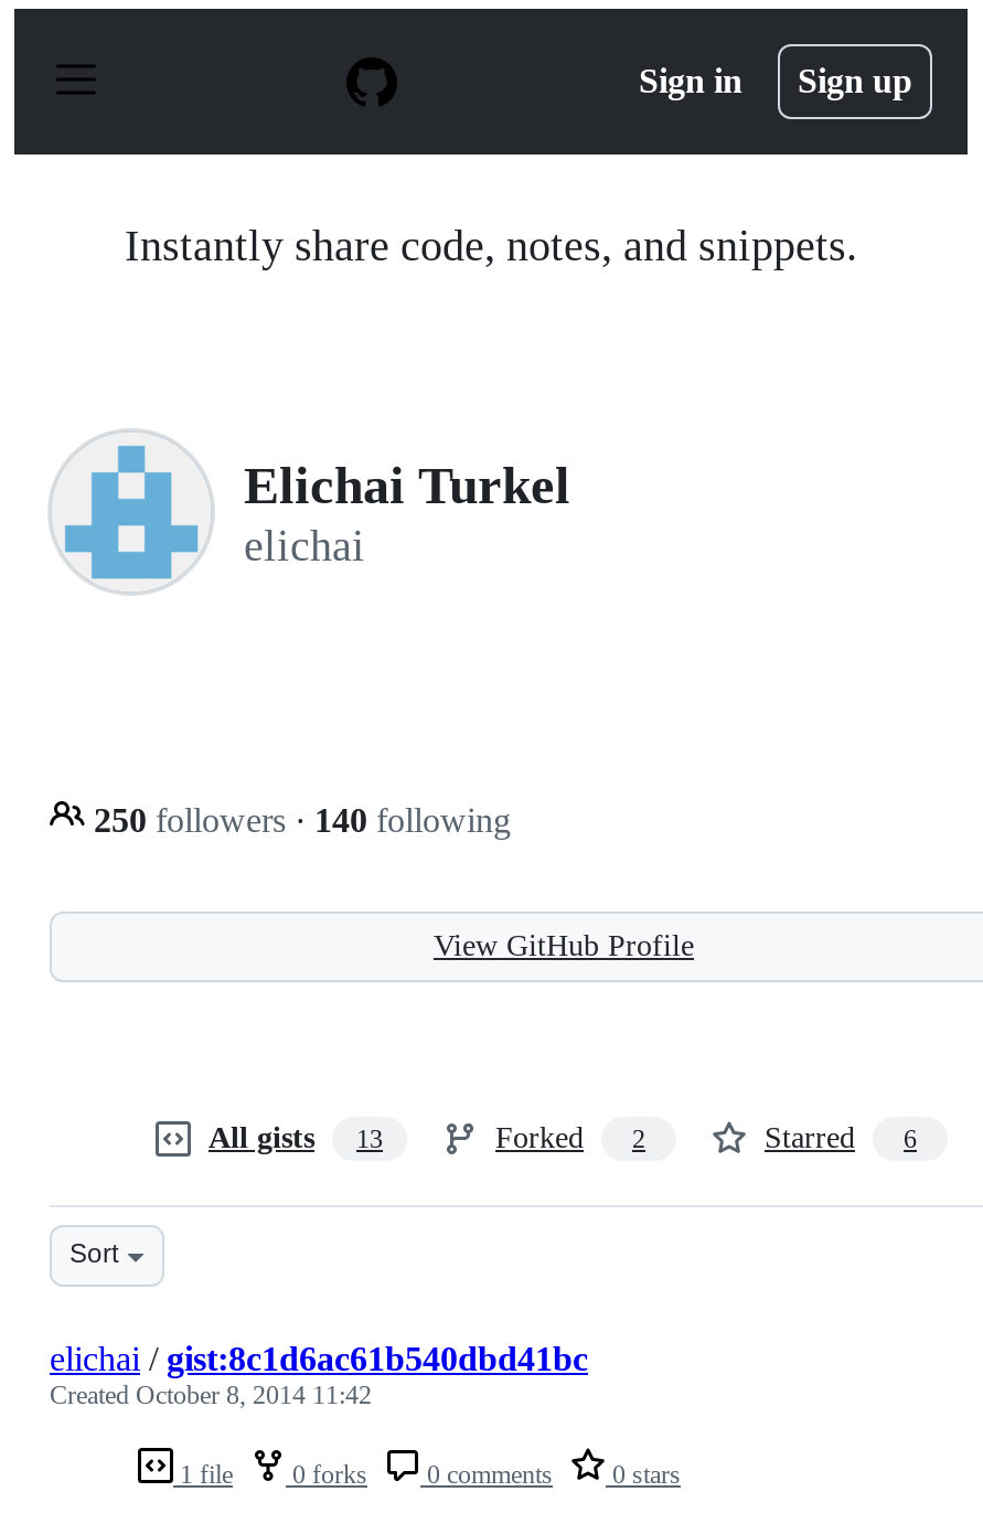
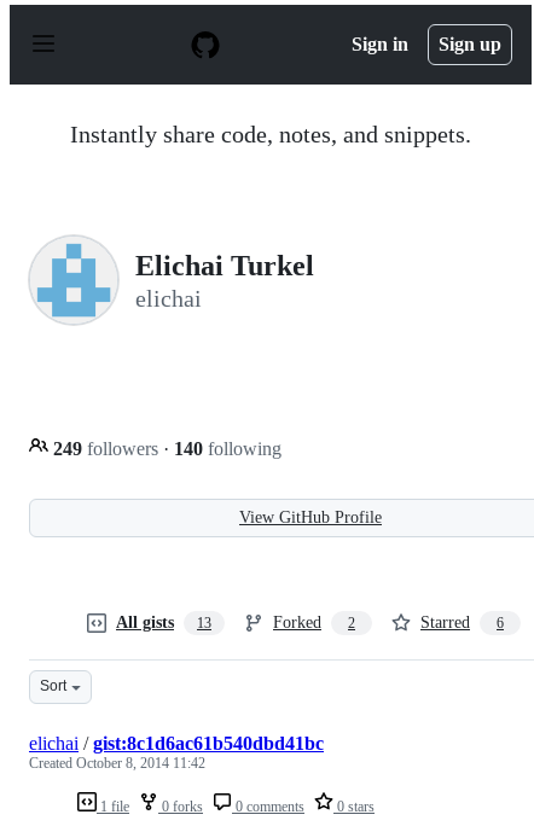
[94,801,511,838] 250 followers · 140 following -> [53,438,281,459] 249 followers · 140 following

